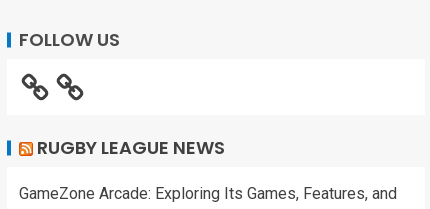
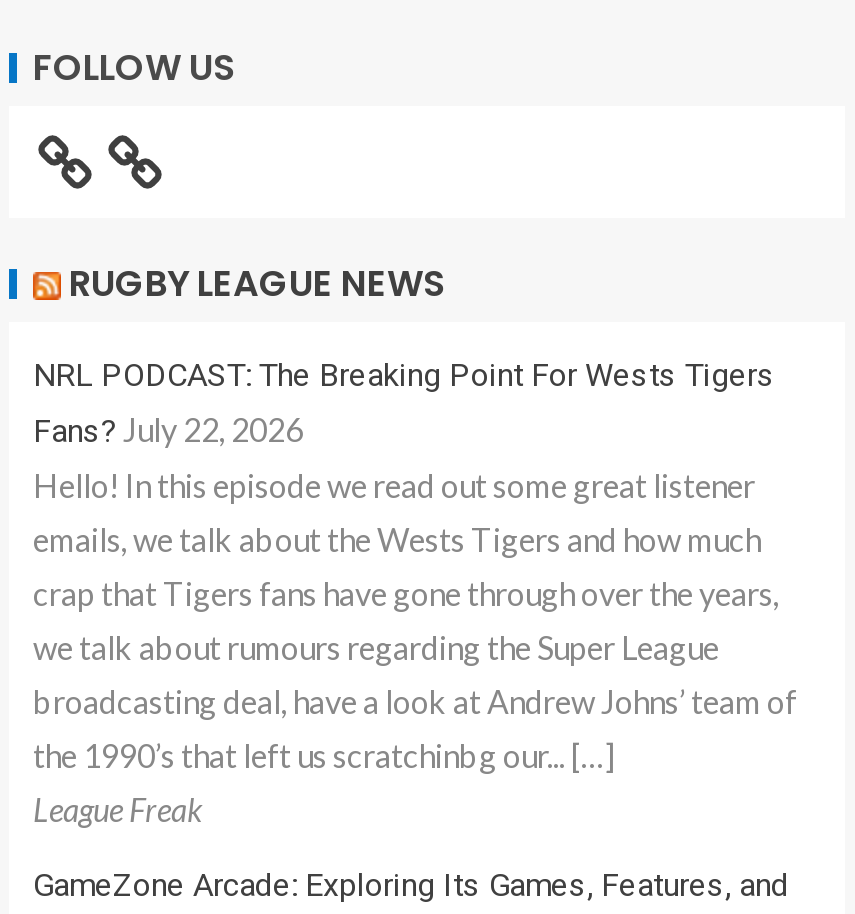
none -> [33,357,797,829] NRL PODCAST: The Breaking Point For Wests Tigers | Fans? July 22, 2026 | Hello! In this episode we read out some great listener | emails, we talk about the Wests Tigers and how much | crap that Tigers fans have gone through over the years, | we talk about rumours regarding the Super League | broadcasting deal, have a look at Andrew Johns’ team of | the 1990’s that left us scratchinbg our... […] | League Freak

